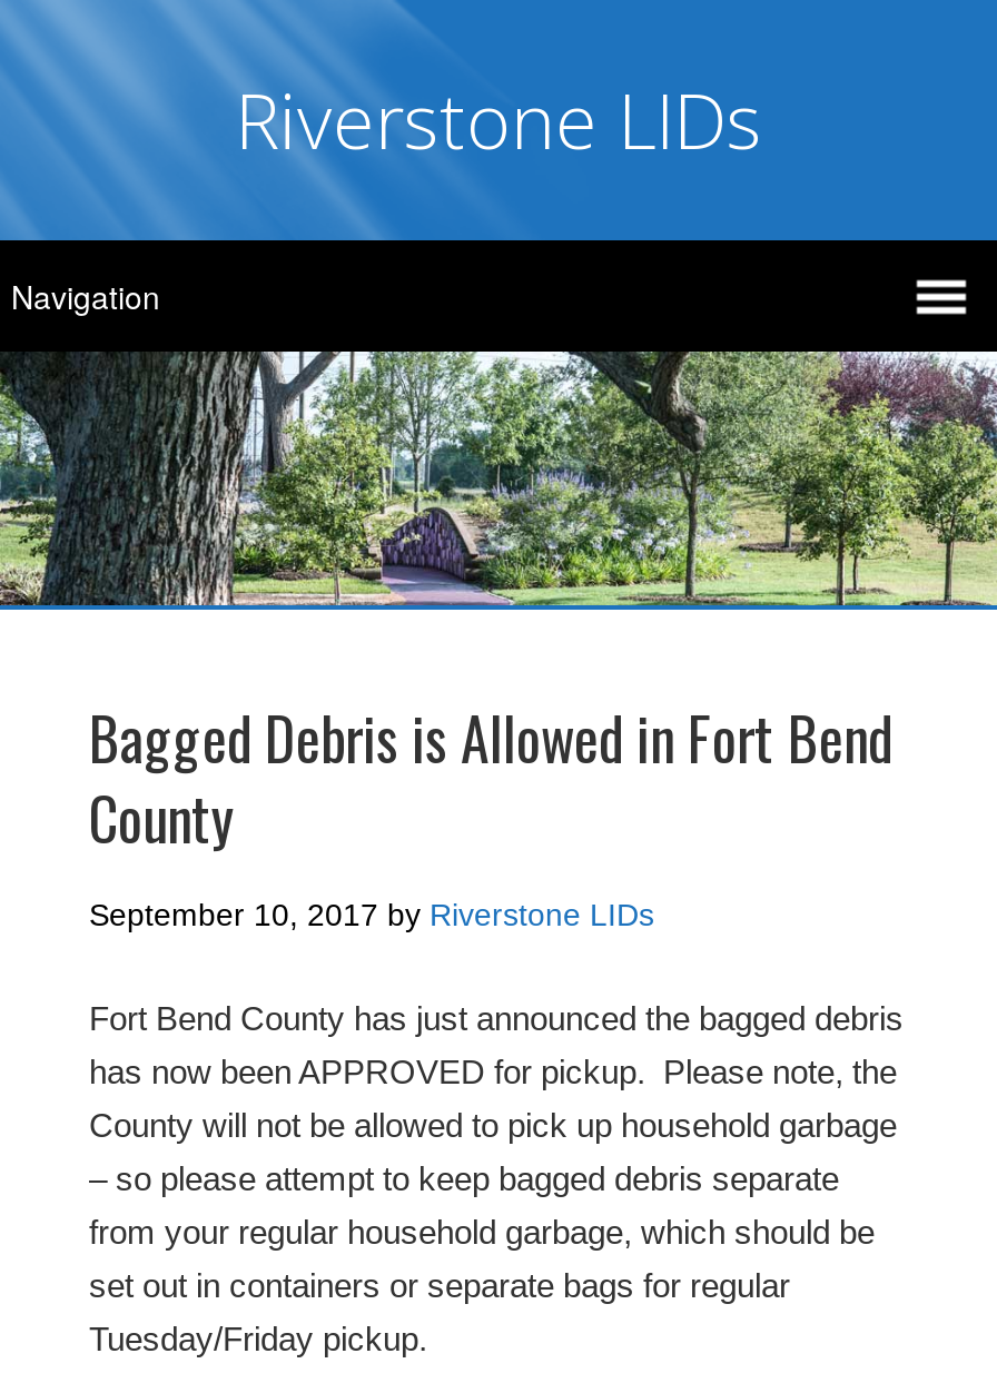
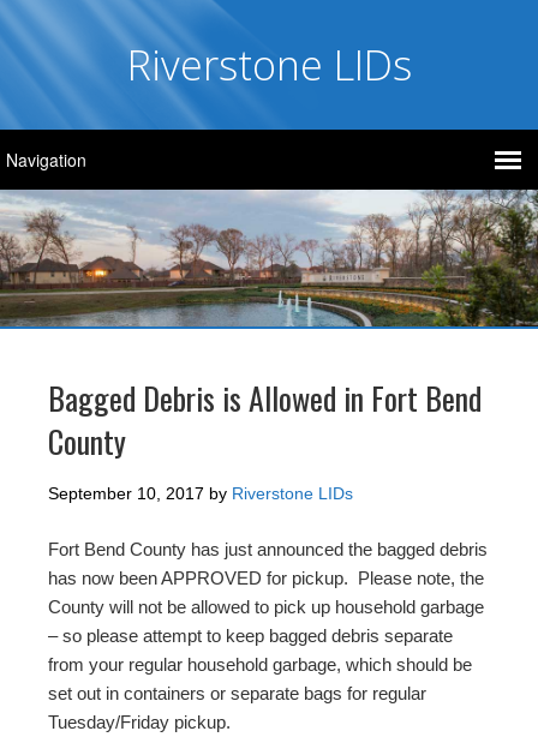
[7,349,990,607] [image] -> [4,188,534,328] [image]

